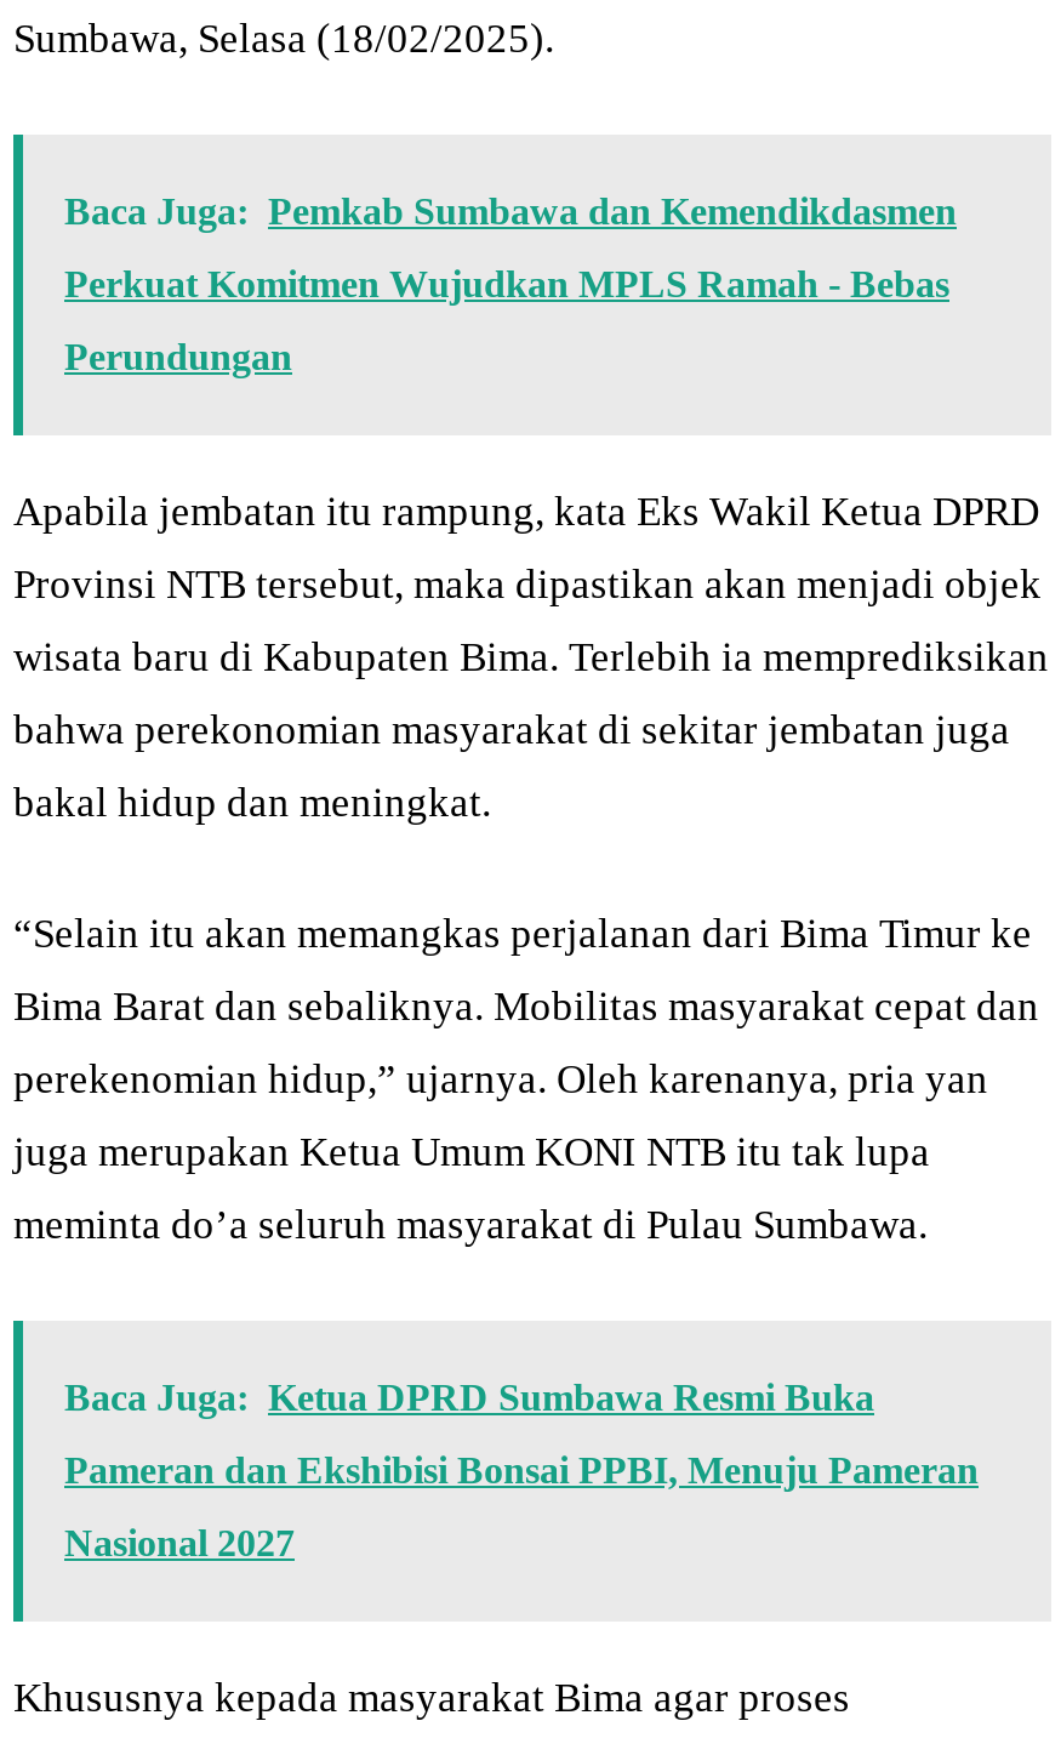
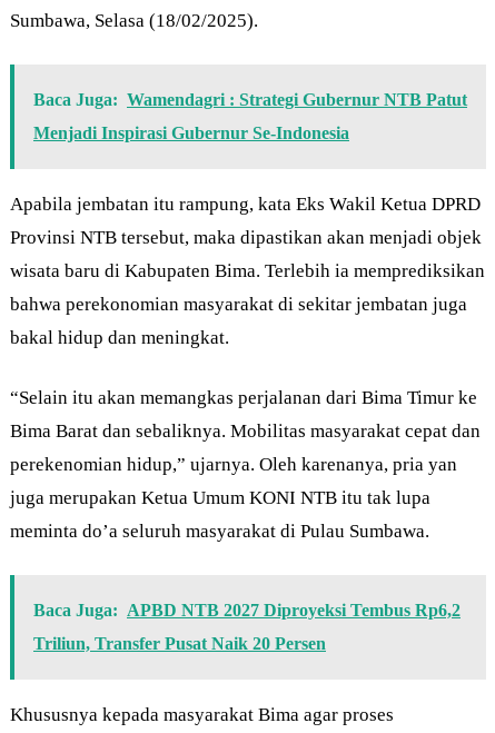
[64,192,957,378] Baca Juga: Pemkab Sumbawa dan Kemendikdasmen | Perkuat Komitmen Wujudkan MPLS Ramah - Bebas | Perundungan -> [33,90,467,142] Baca Juga: Wamendagri : Strategi Gubernur NTB Patut | Menjadi Inspirasi Gubernur Se-Indonesia
[64,1378,979,1565] Baca Juga: Ketua DPRD Sumbawa Resmi Buka | Pameran dan Ekshibisi Bonsai PPBI, Menuju Pameran | Nasional 2027 -> [33,600,461,652] Baca Juga: APBD NTB 2027 Diproyeksi Tembus Rp6,2 | Triliun, Transfer Pusat Naik 20 Persen

